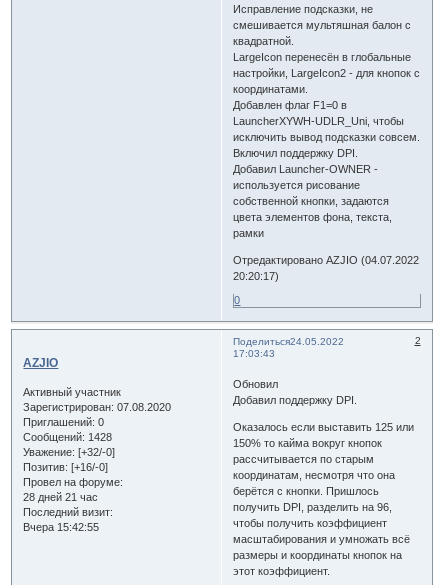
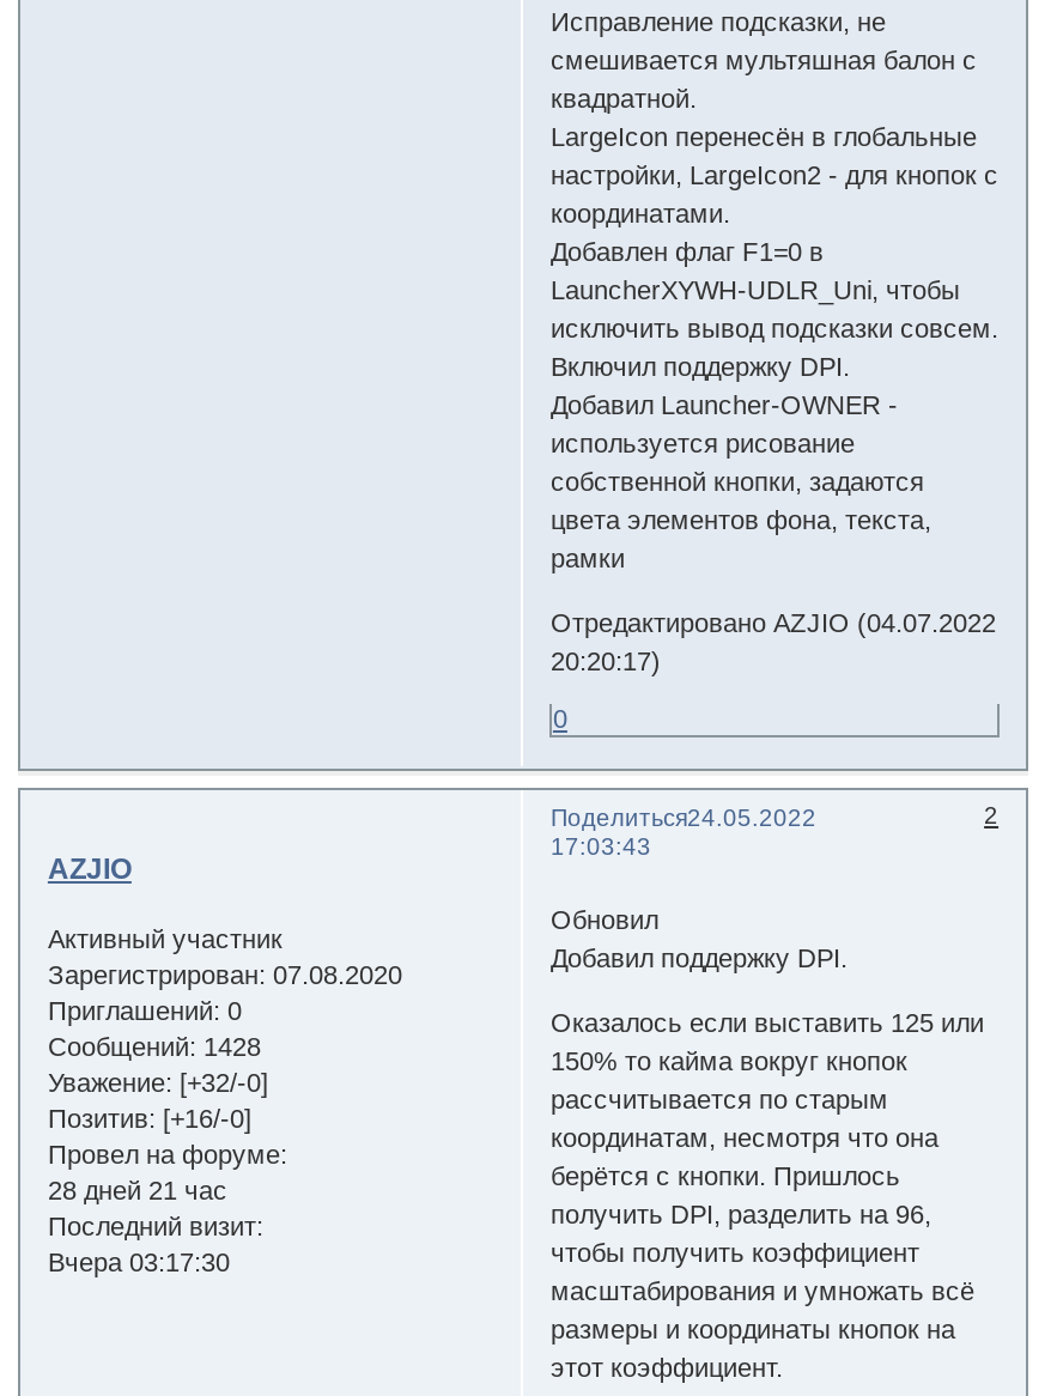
[23,521,99,533] Вчера 15:42:55 -> [48,1248,230,1277] Вчера 03:17:30

